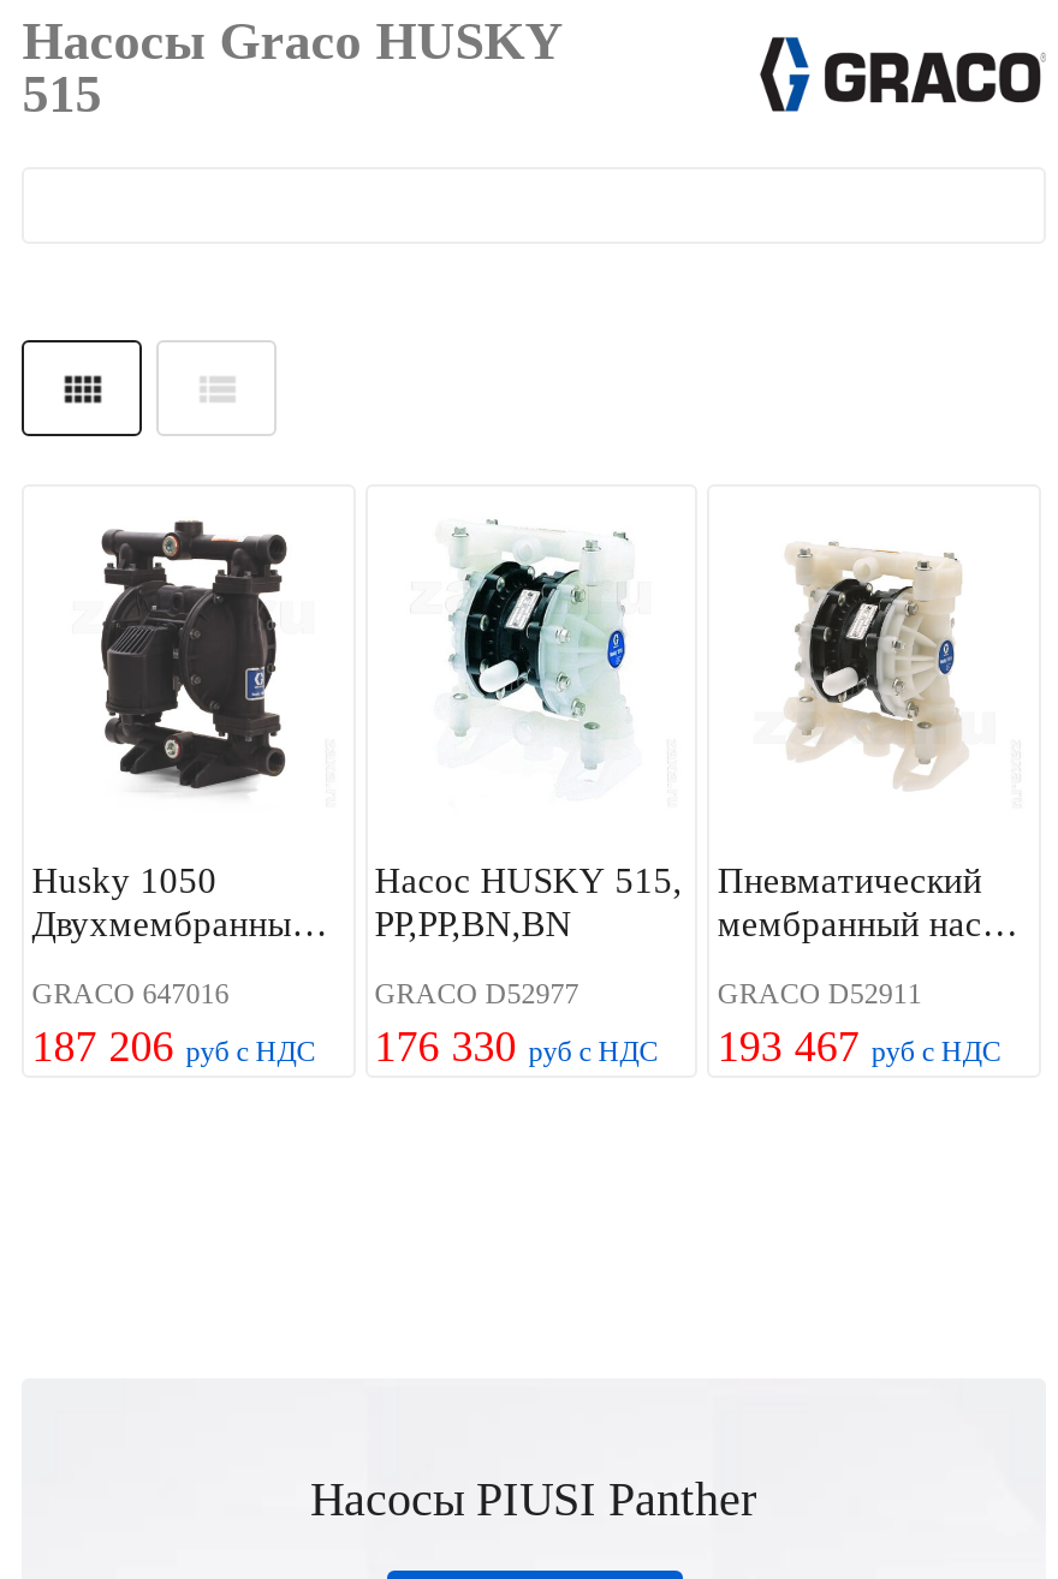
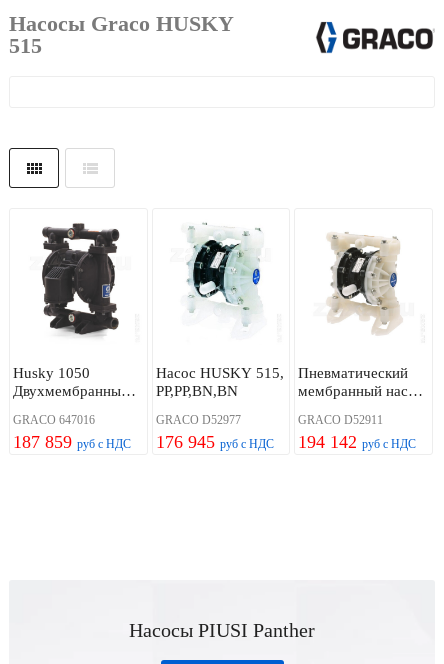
[32,1022,315,1070] 187 206 руб с НДС -> [13,432,131,452] 187 859 руб с НДС
[375,1022,658,1070] 176 330 руб с НДС -> [156,432,274,452] 176 945 руб с НДС
[717,1022,1001,1070] 193 467 руб с НДС -> [298,432,416,452] 194 142 руб с НДС

